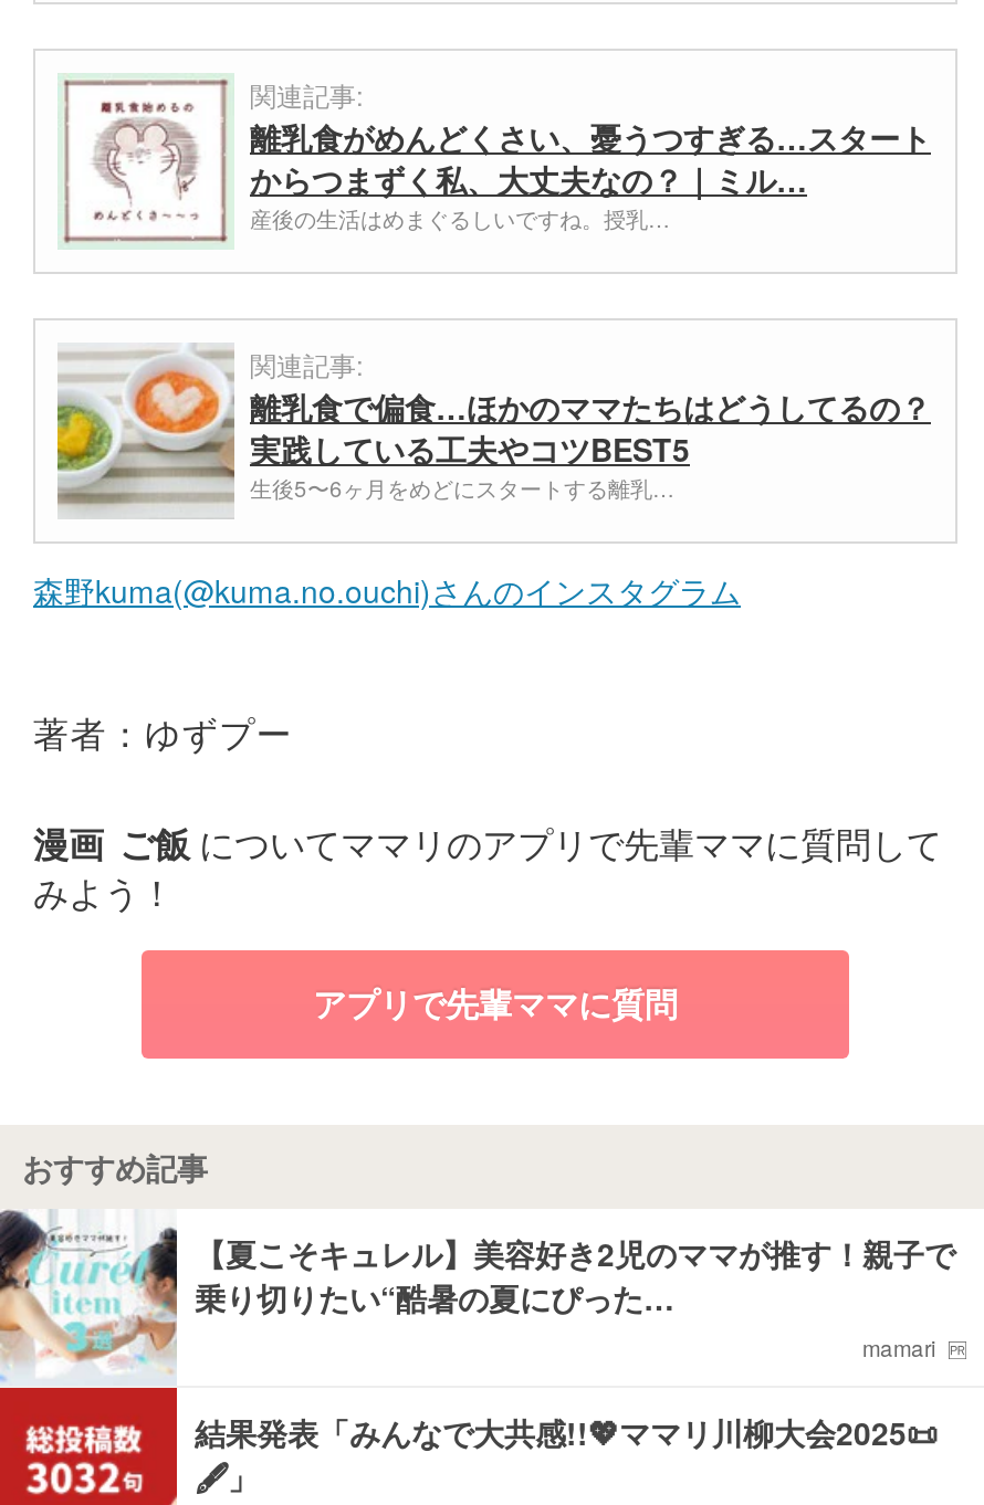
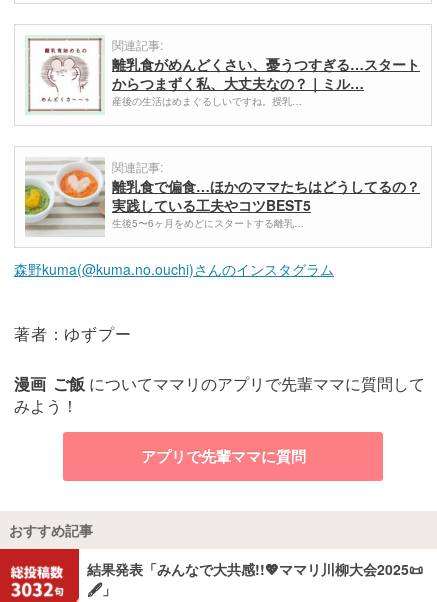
[7,1209,955,1383] [image] | 【夏こそキュレル】美容好き2児のママが推す！親子で | 乗り切りたい“酷暑の夏にぴった… | mamari -> none

